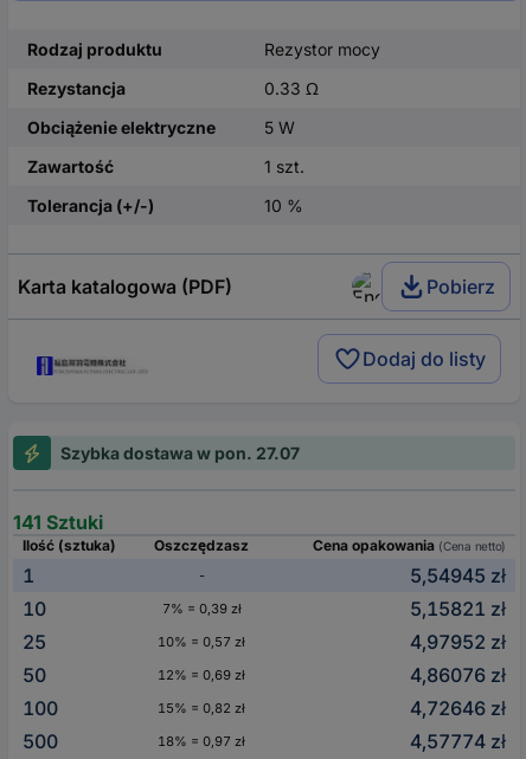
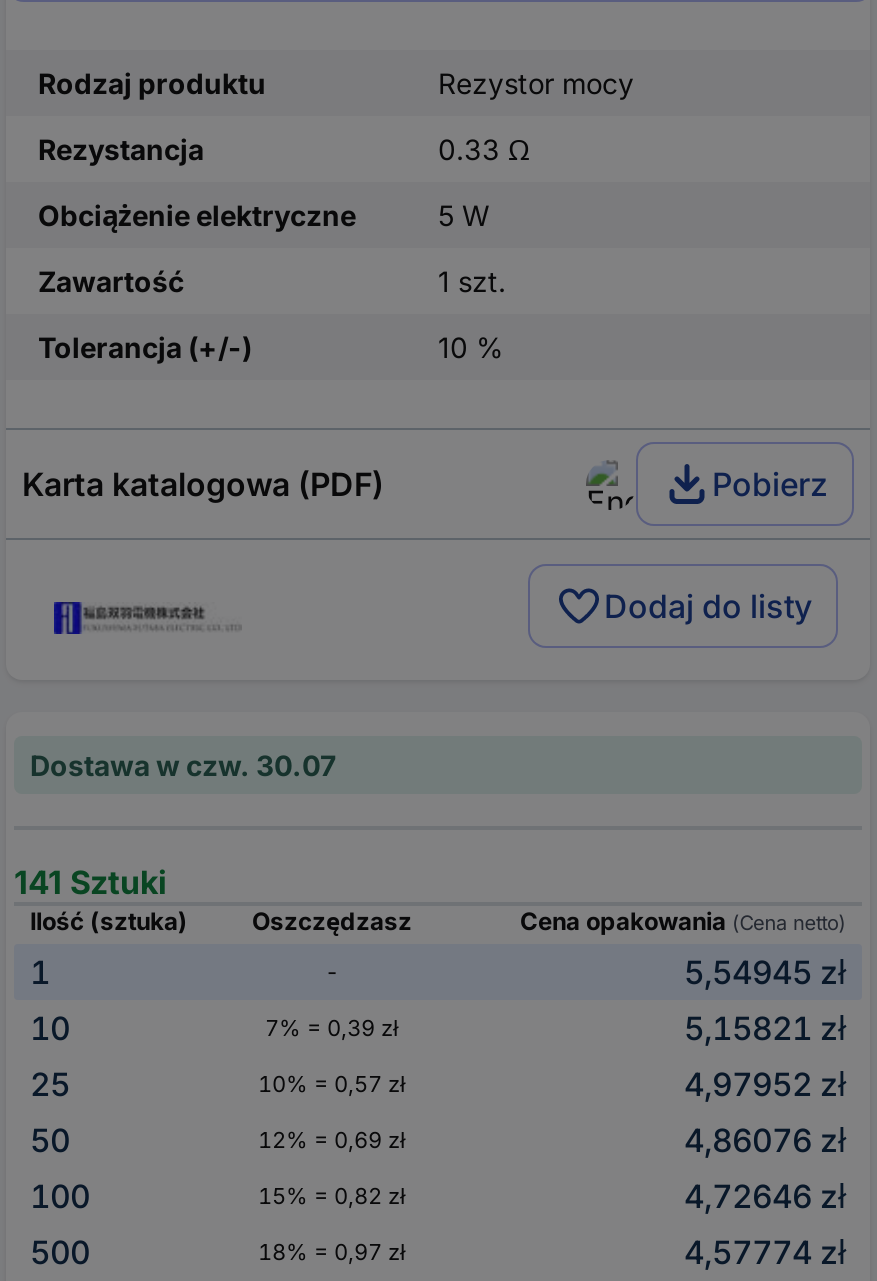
[60,443,300,463] Szybka dostawa w pon. 27.07 -> [30,748,336,782] Dostawa w czw. 30.07

